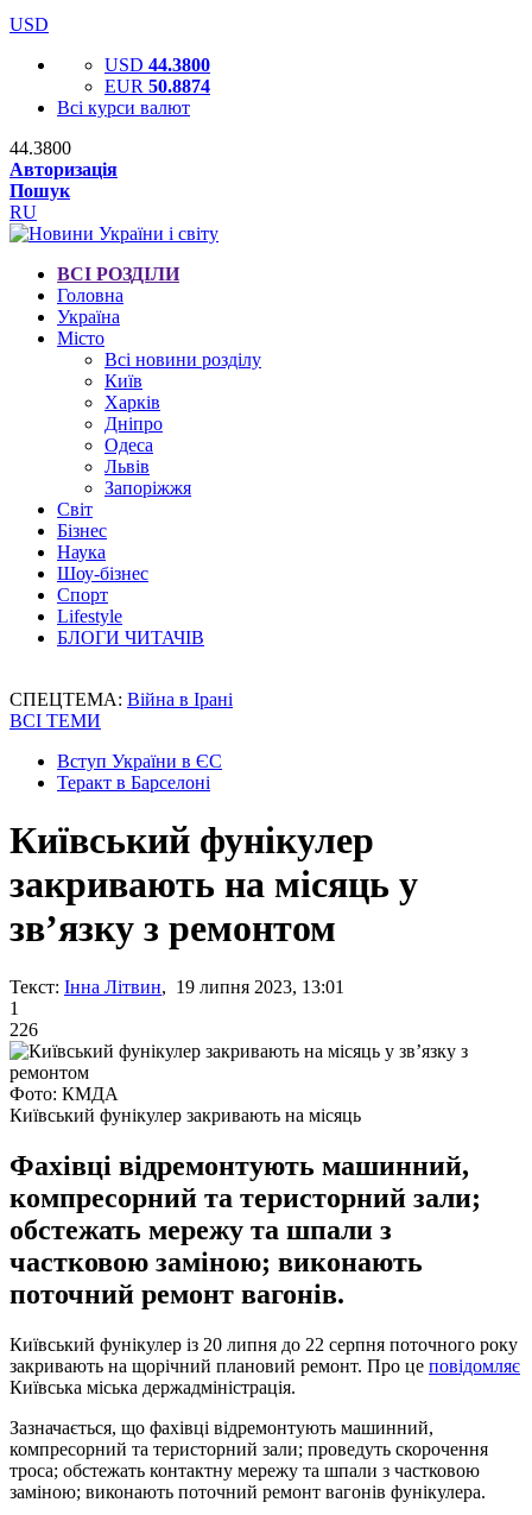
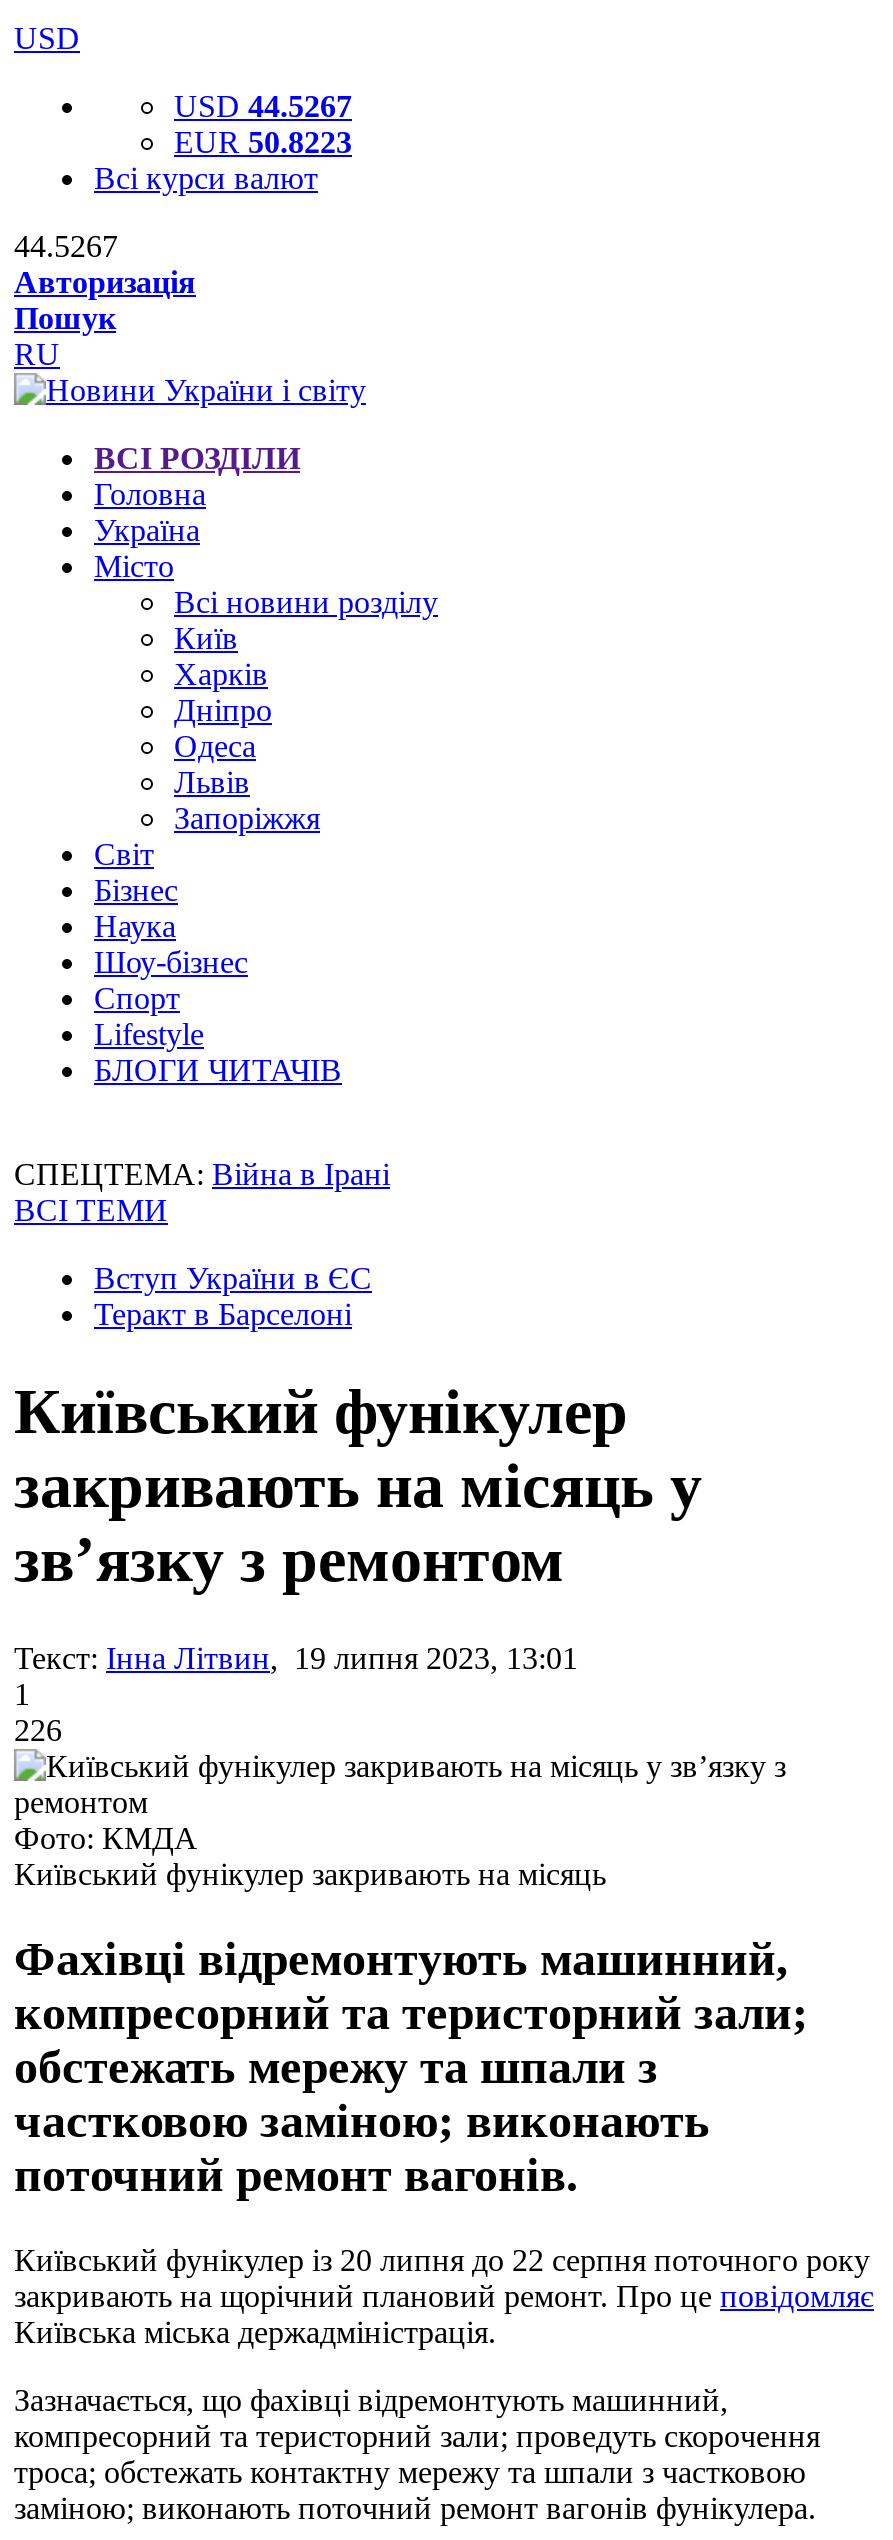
[104,55,210,75] USD 44.3800 -> [174,89,352,123] USD 44.5267
[104,76,210,96] EUR 50.8874 -> [174,125,352,159] EUR 50.8223
[9,138,71,158] 44.3800 -> [14,229,118,263] 44.5267

